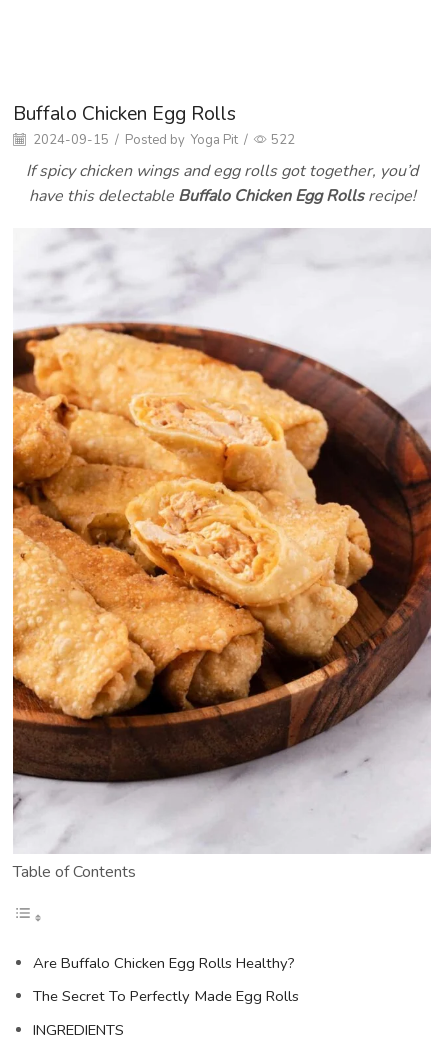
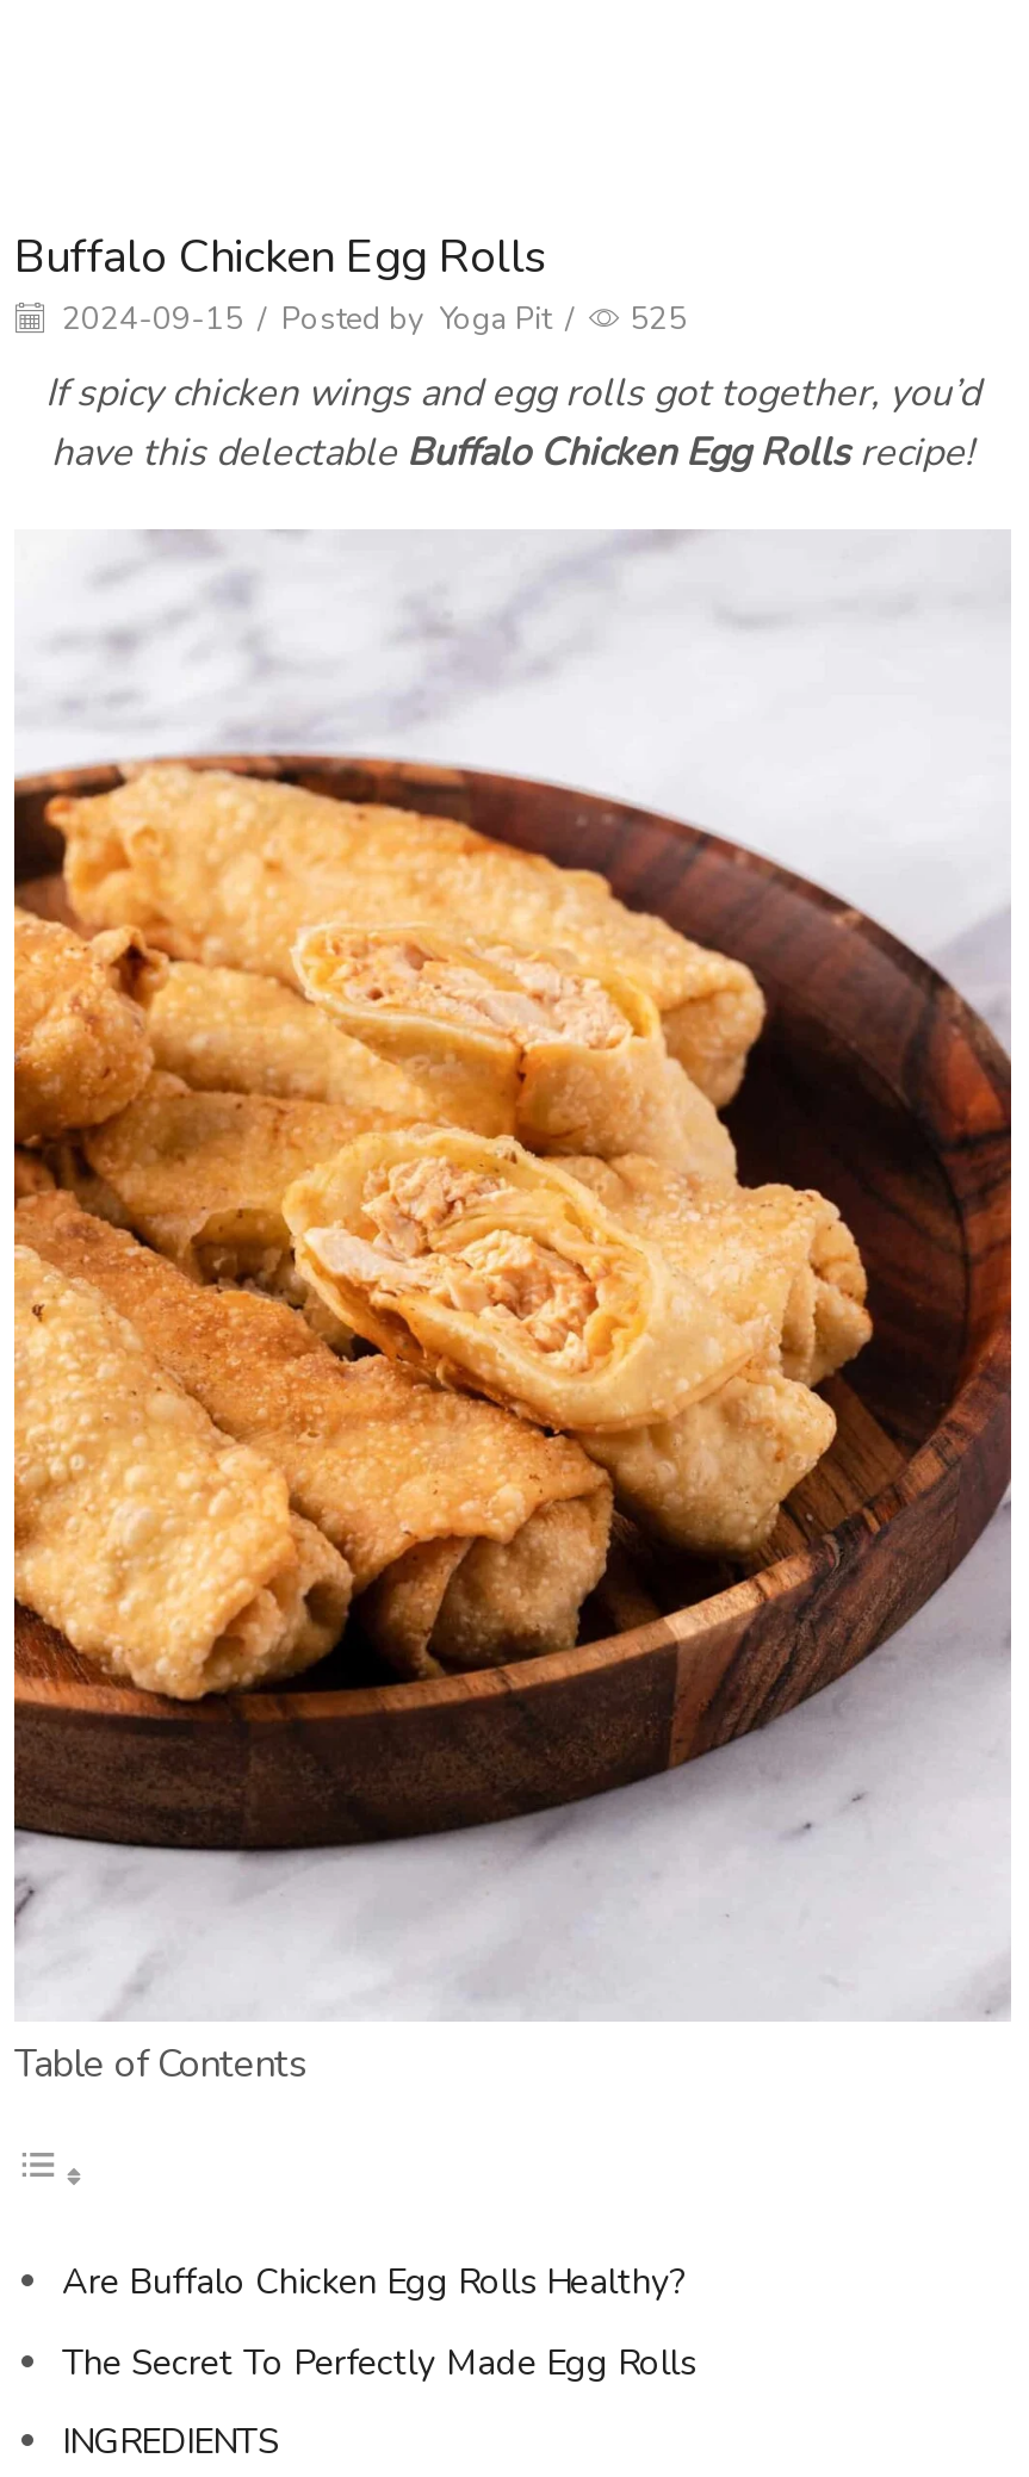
[30,131,295,149] 2024-09-15 / Posted by Yoga Pit / 522 -> [55,298,687,341] 2024-09-15 / Posted by Yoga Pit / 525

